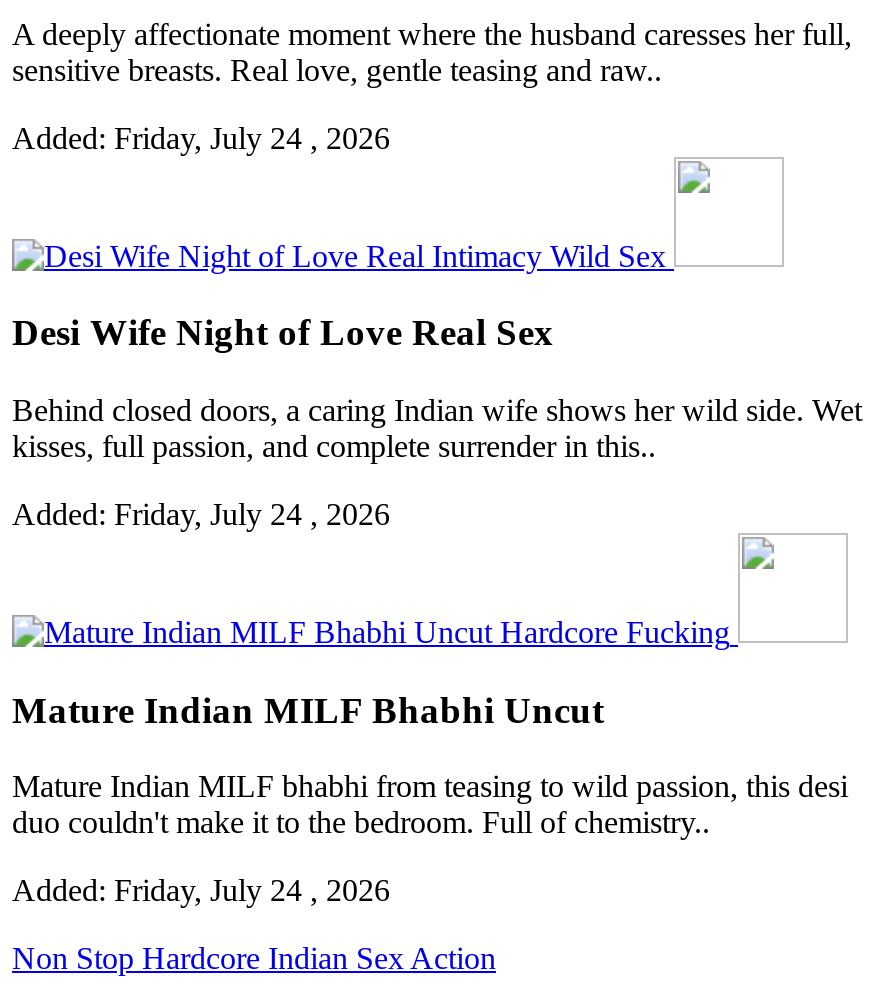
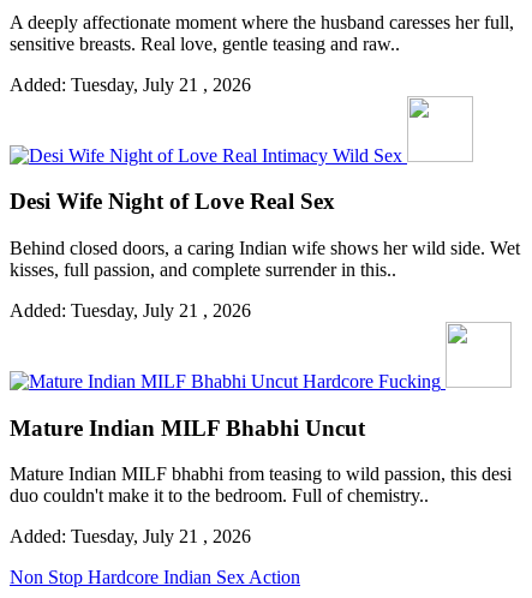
[12,120,390,154] Added: Friday, July 24 , 2026 -> [10,74,251,94] Added: Tuesday, July 21 , 2026
[12,497,390,531] Added: Friday, July 24 , 2026 -> [10,300,251,321] Added: Tuesday, July 21 , 2026
[12,874,390,908] Added: Friday, July 24 , 2026 -> [10,526,251,547] Added: Tuesday, July 21 , 2026

